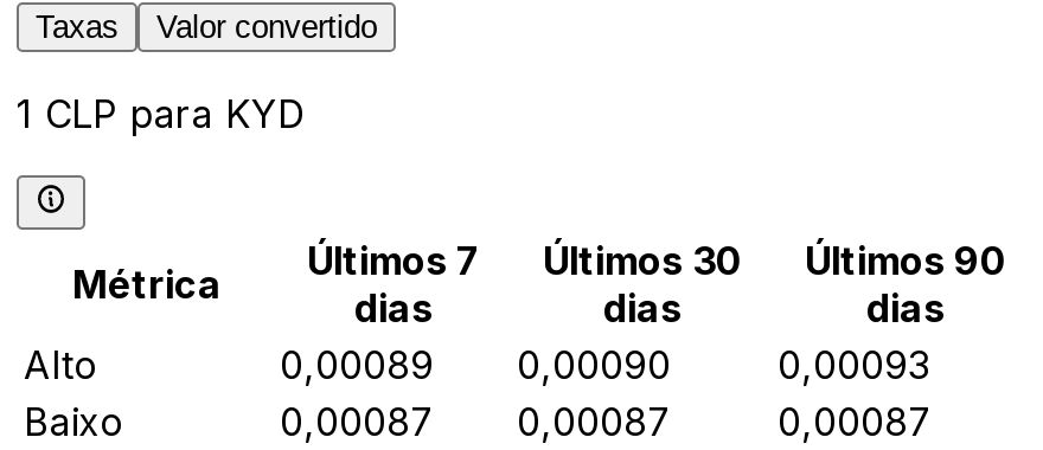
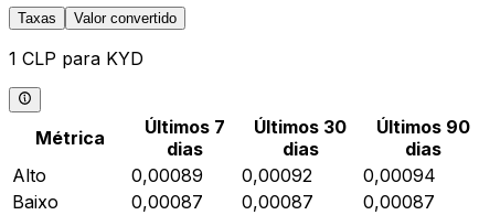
[280,340,671,388] 0,00089 0,00090 -> [131,164,312,186] 0,00089 0,00092
[778,340,929,388] 0,00093 -> [363,164,436,186] 0,00094

